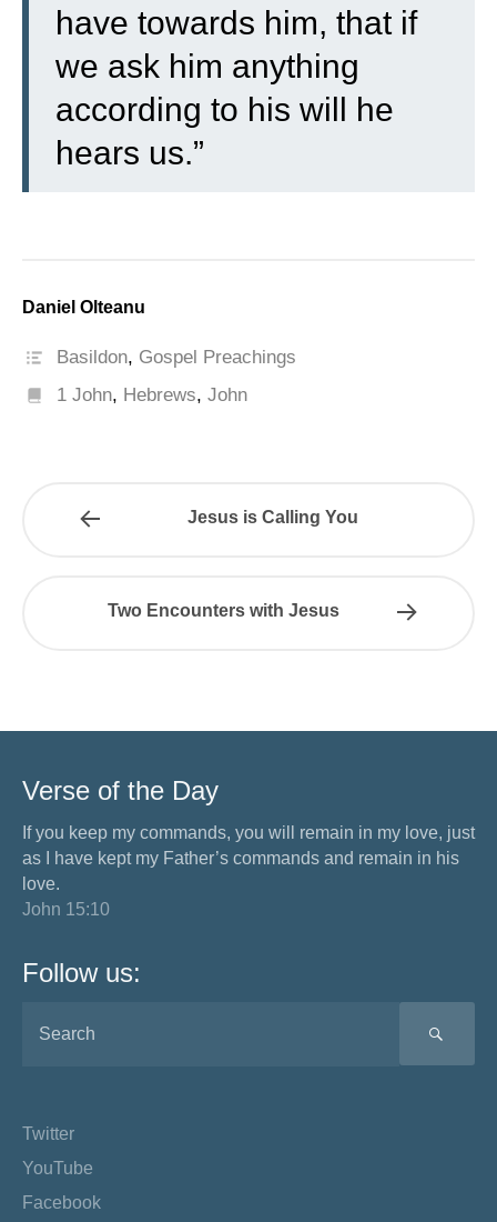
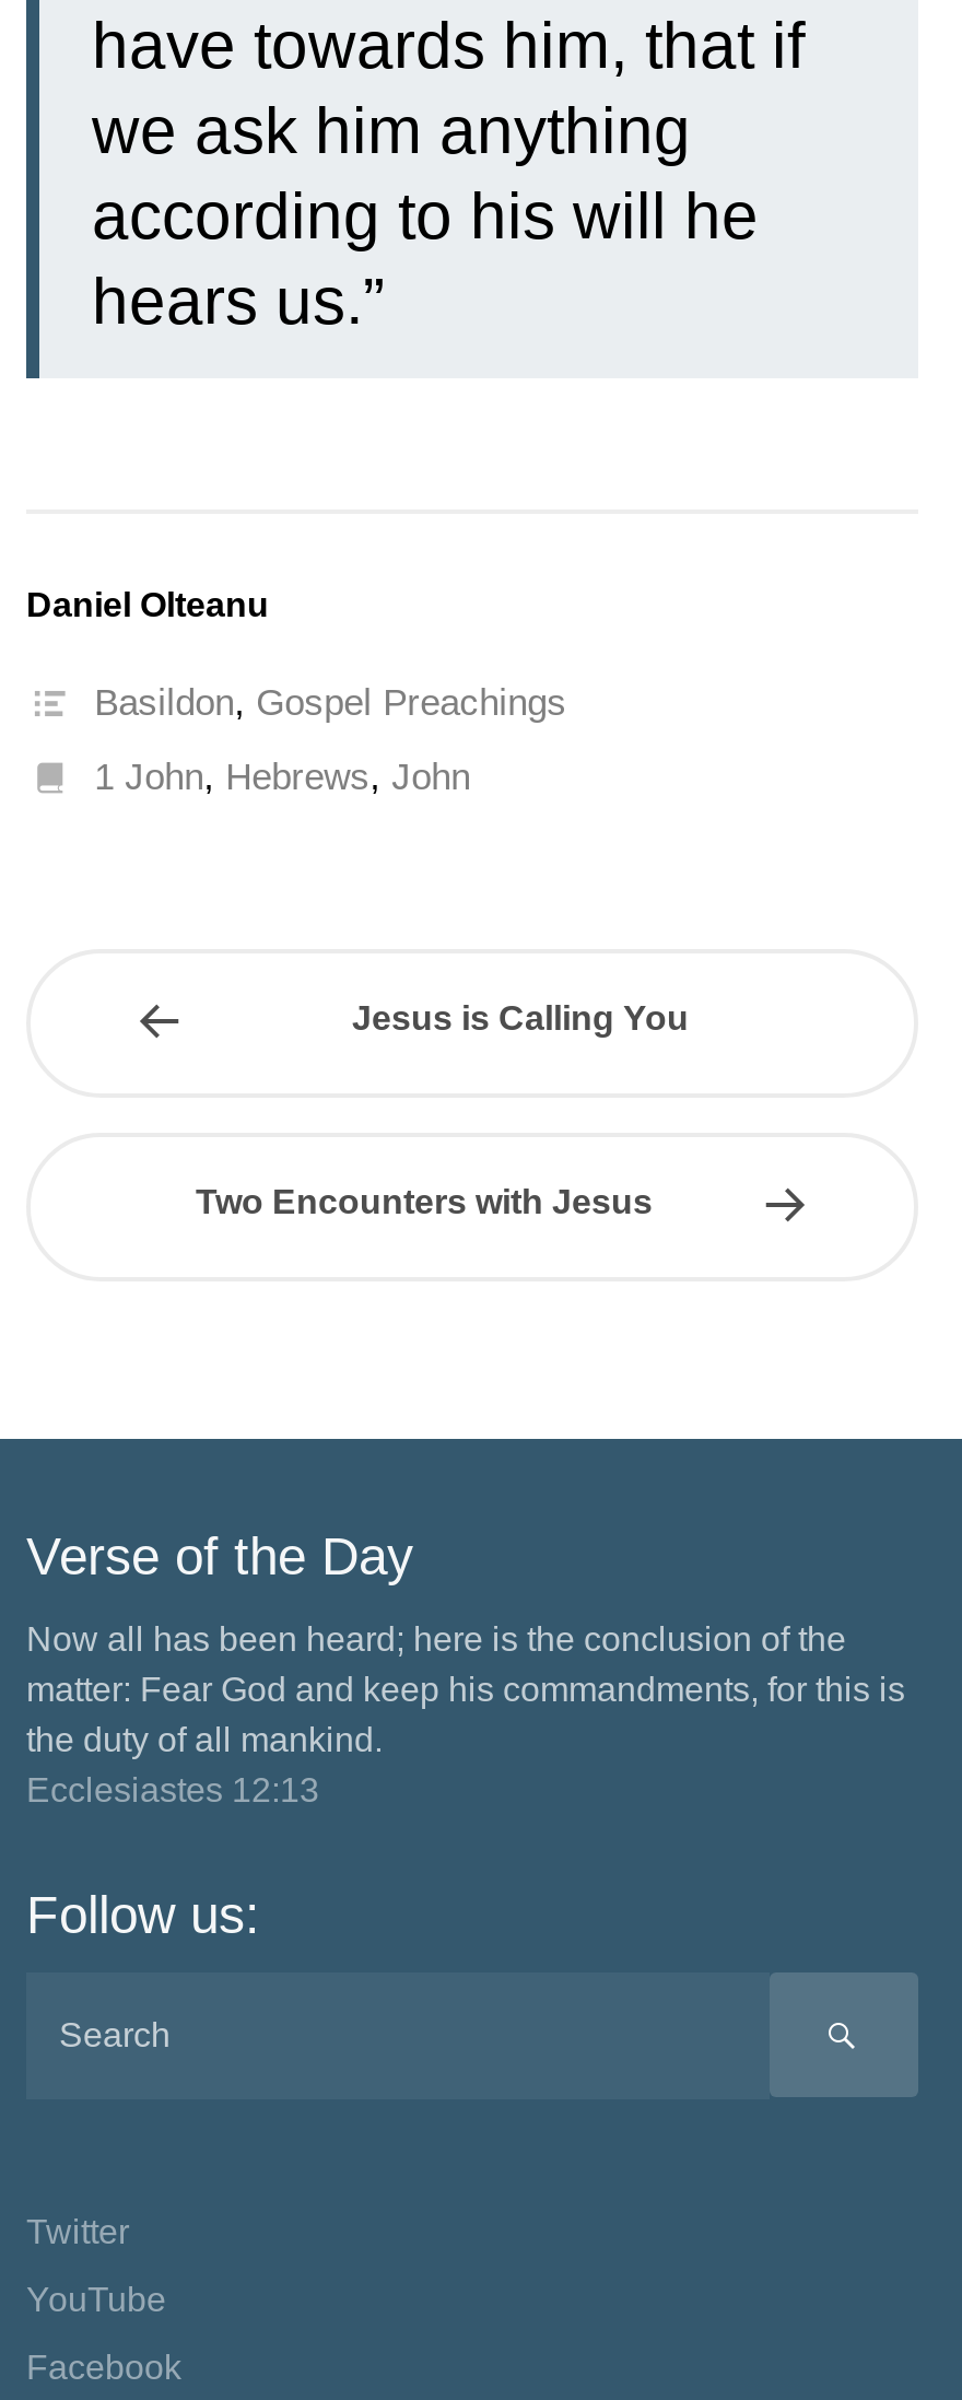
[22,823,475,918] If you keep my commands, you will remain in my love, just | as I have kept my Father’s commands and remain in his | love. | John 15:10 -> [26,1620,905,1808] Now all has been heard; here is the conclusion of the | matter: Fear God and keep his commandments, for this is | the duty of all mankind. | Ecclesiastes 12:13

